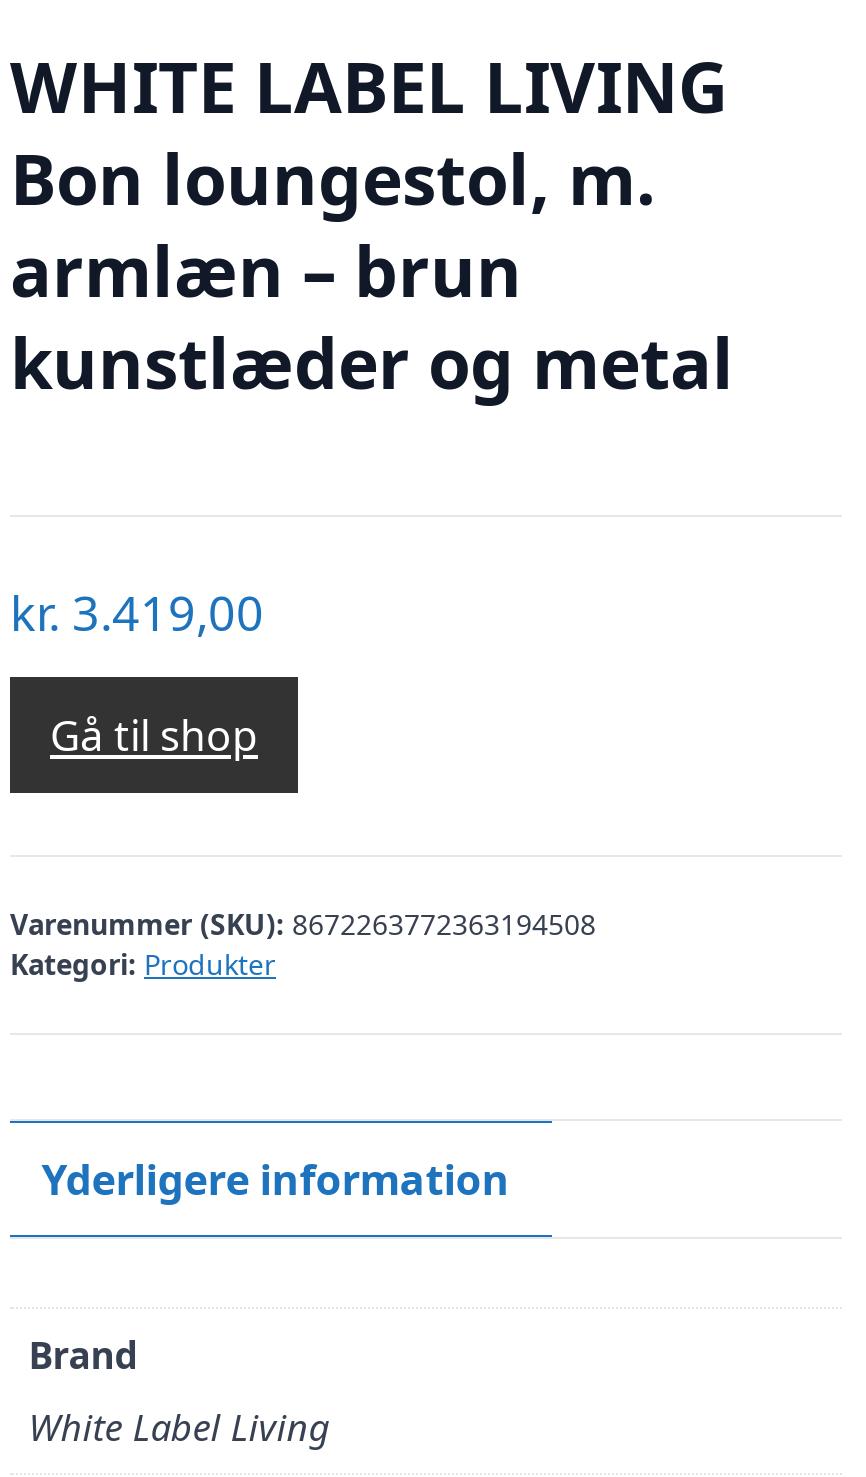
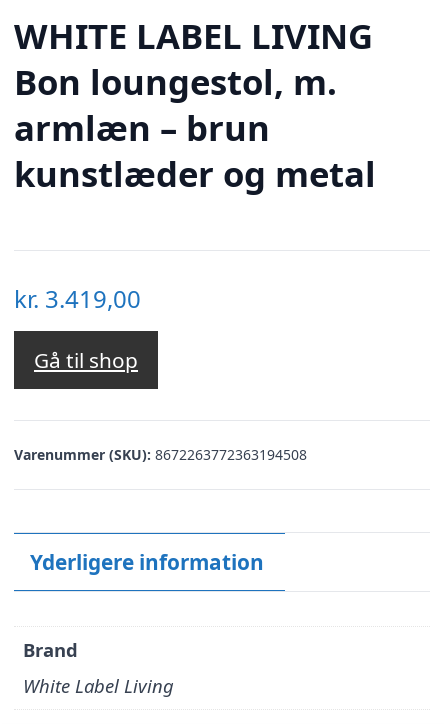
[10,945,276,983] Kategori: Produkter -> none

